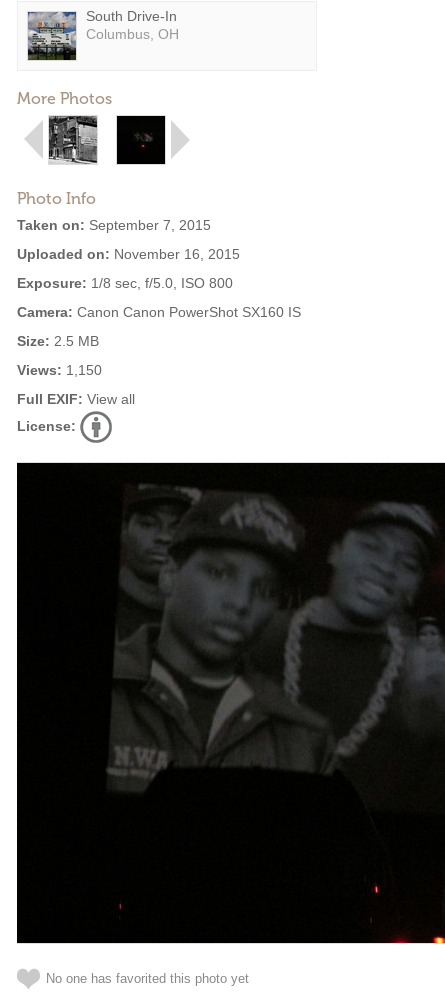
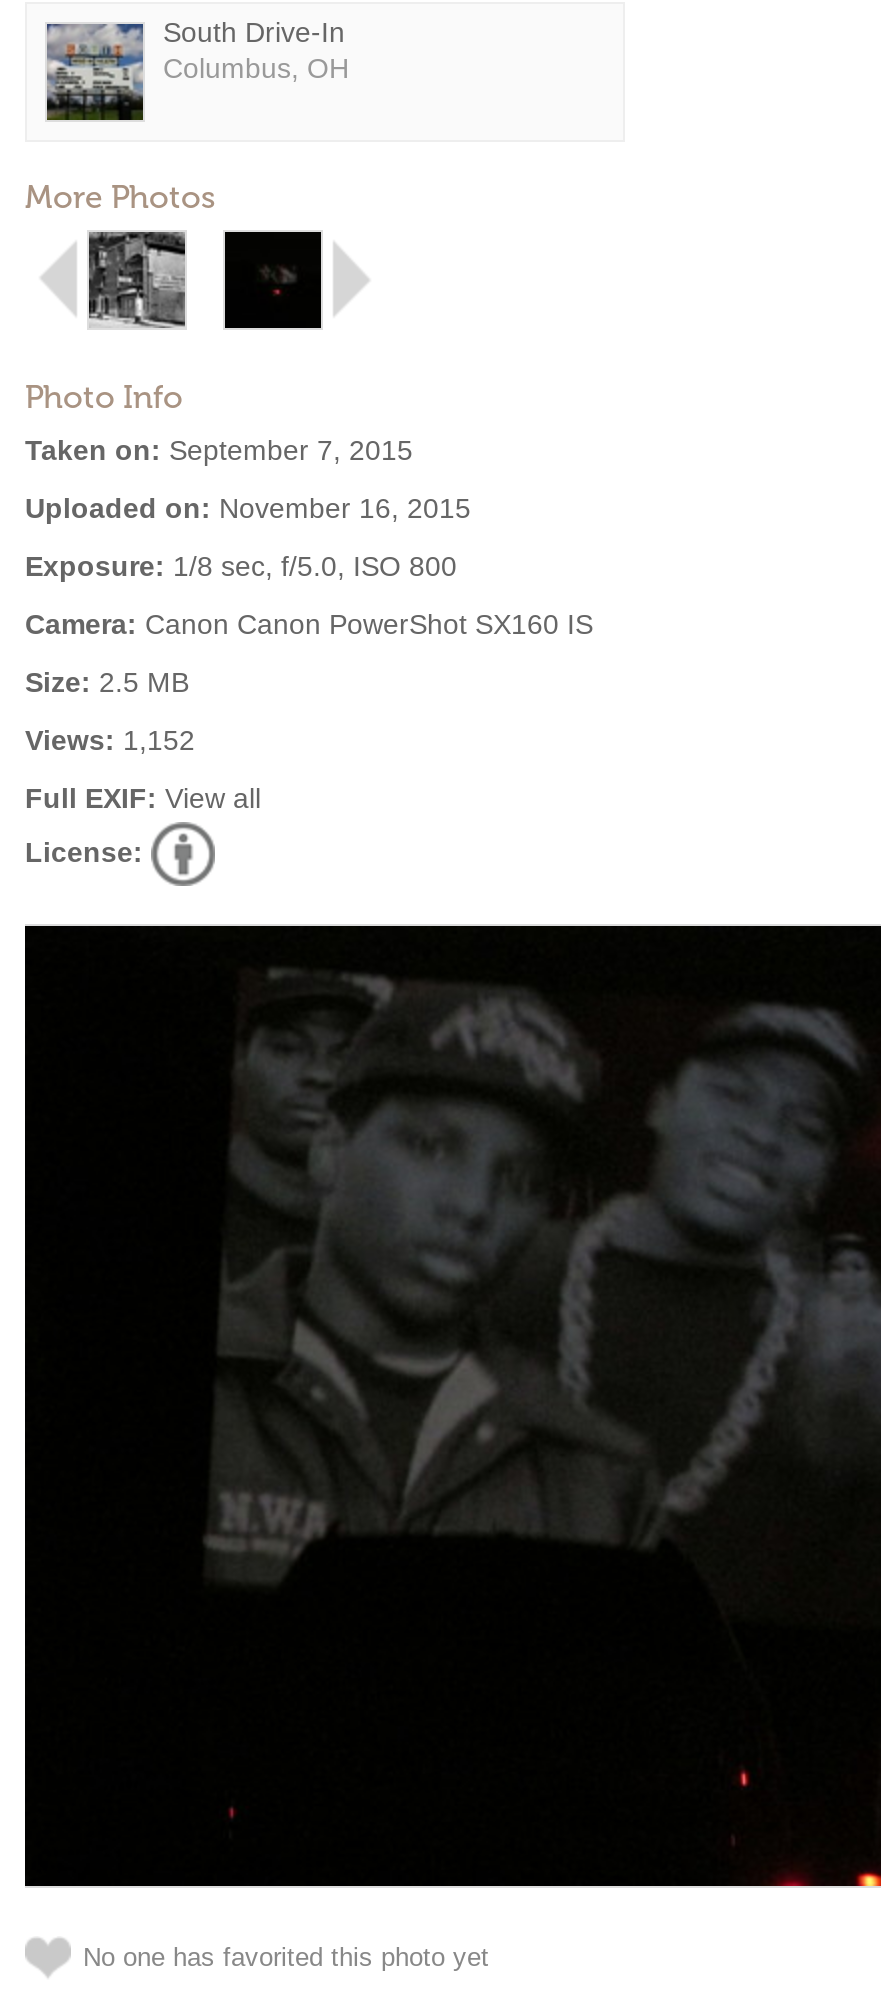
[17,362,102,378] Views: 1,150 -> [25,724,195,756] Views: 1,152

